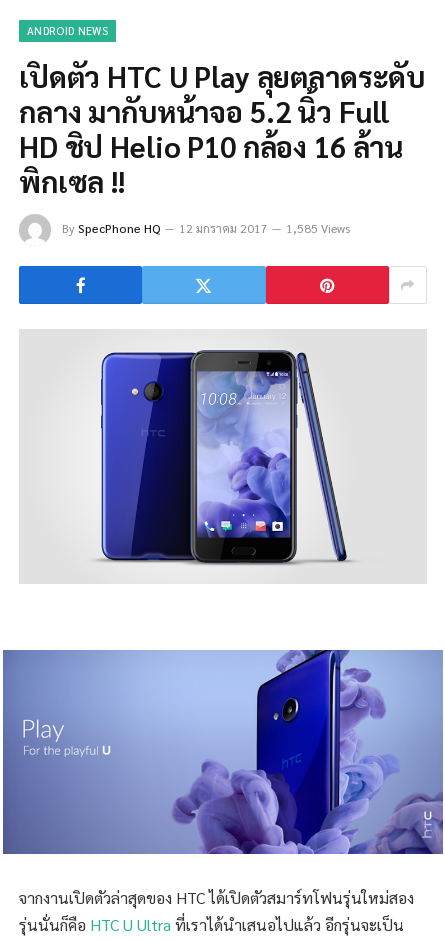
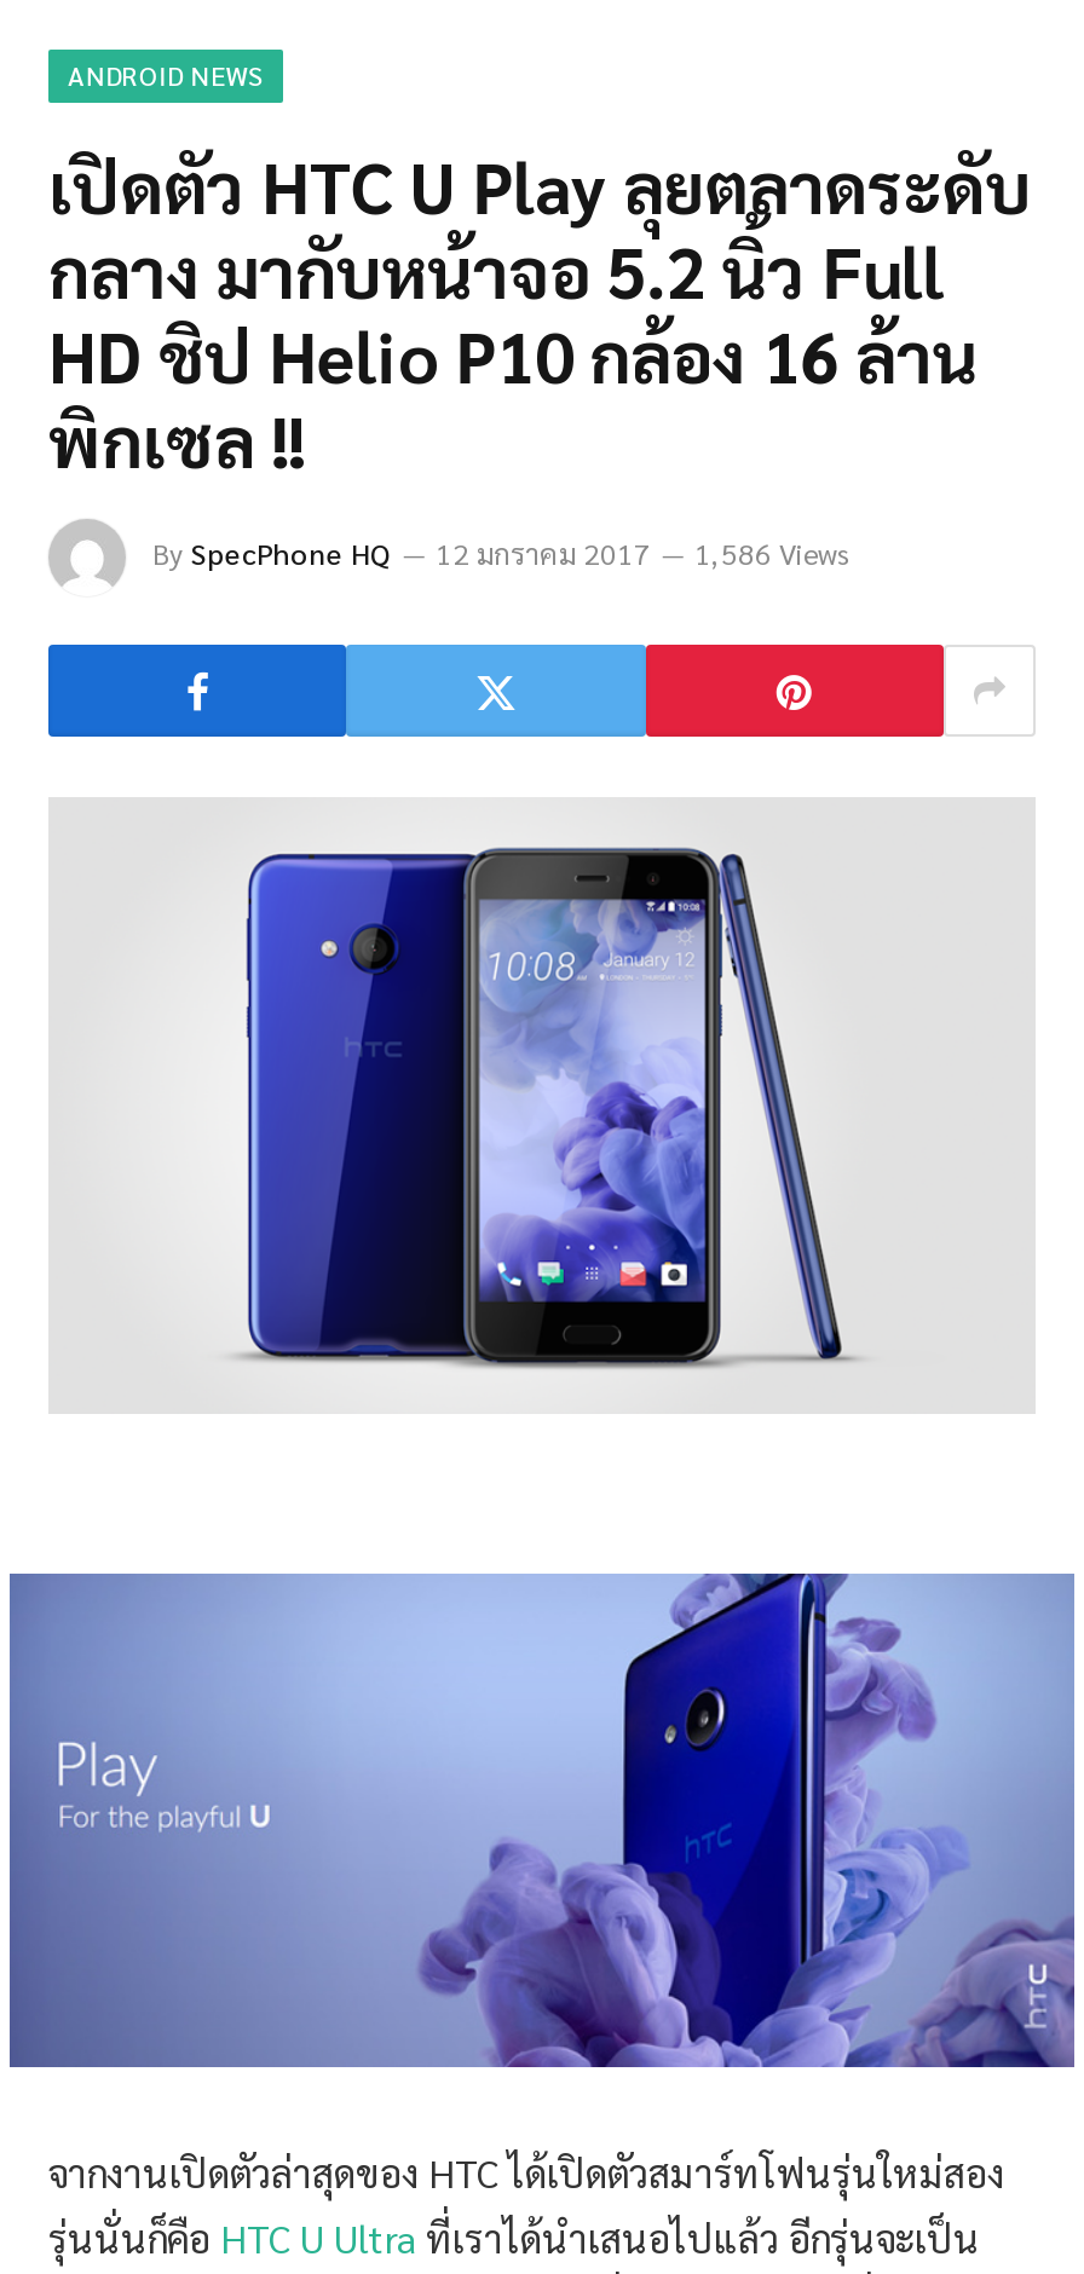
[62,220,350,236] By SpecPhone HQ 12 มกราคม 2017 1,585 Views -> [152,534,849,573] By SpecPhone HQ 12 มกราคม 2017 1,586 Views

